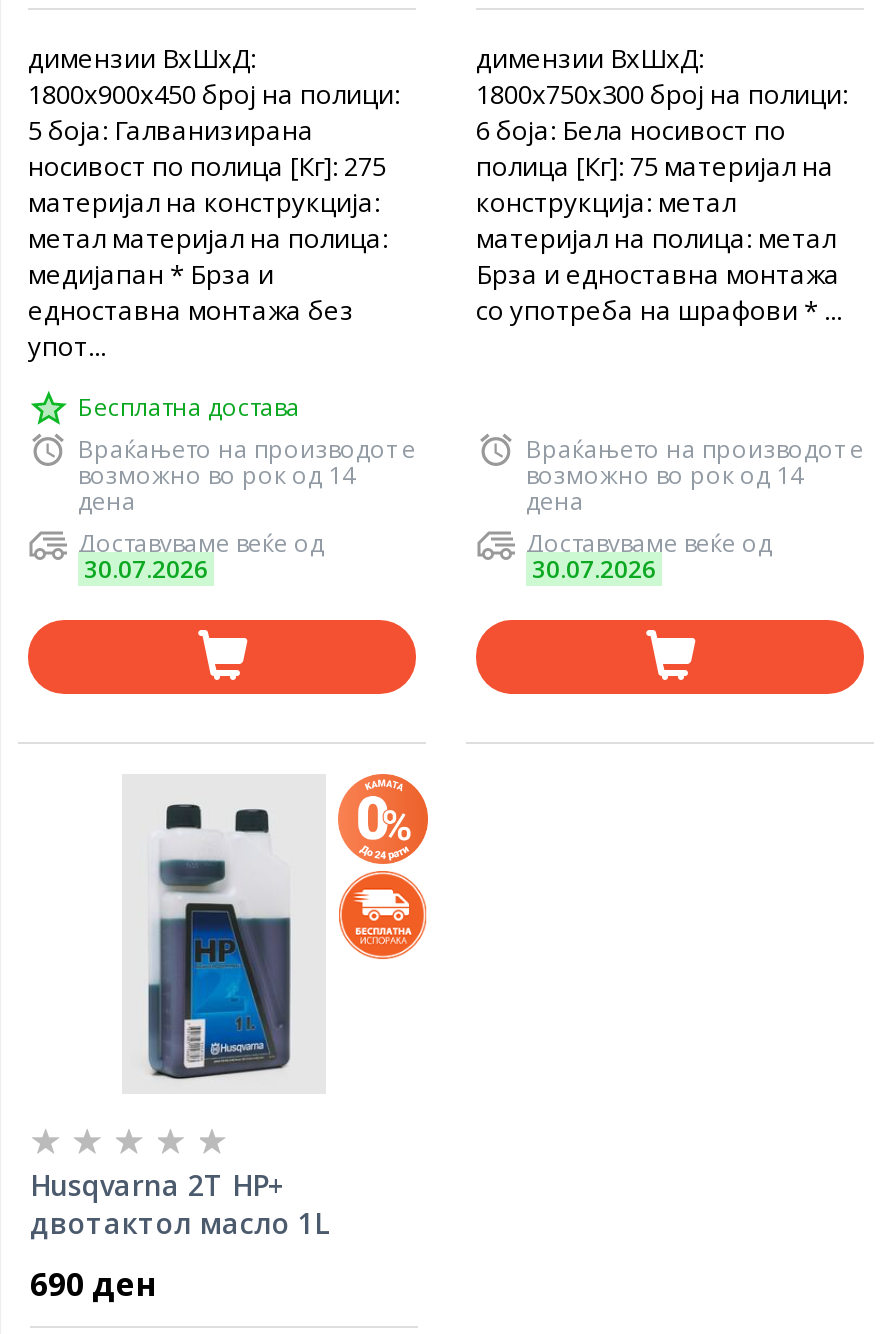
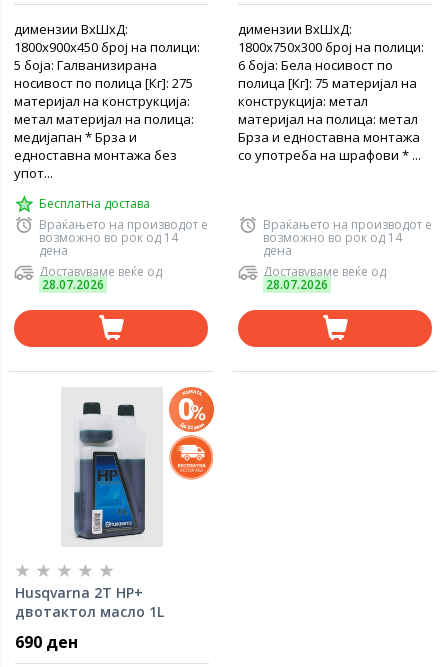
[84,552,208,586] 30.07.2026 -> [42,276,104,293] 28.07.2026
[532,552,656,586] 30.07.2026 -> [266,276,328,293] 28.07.2026

